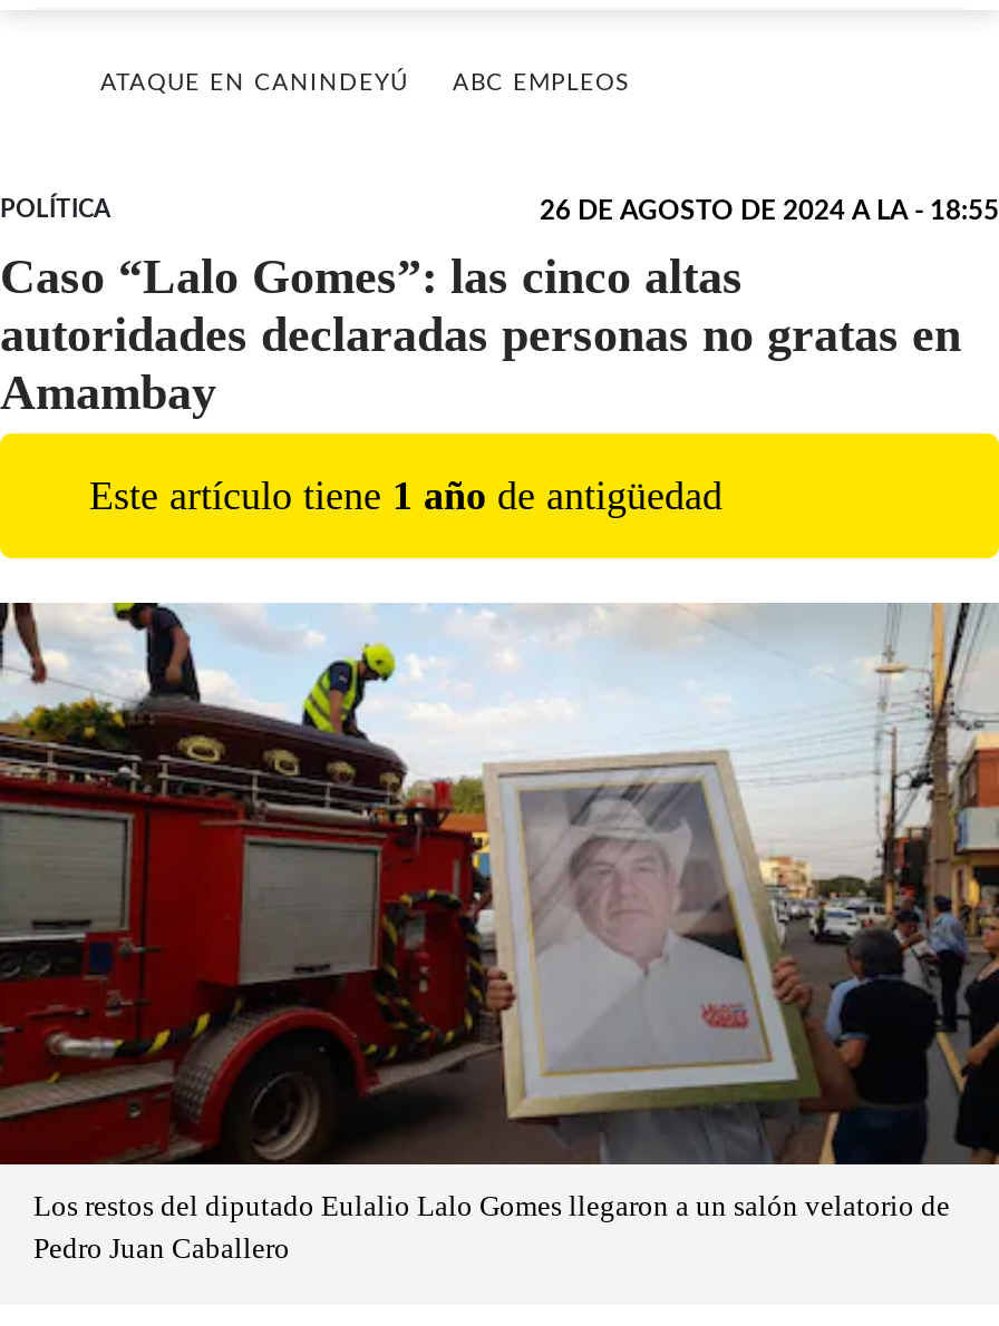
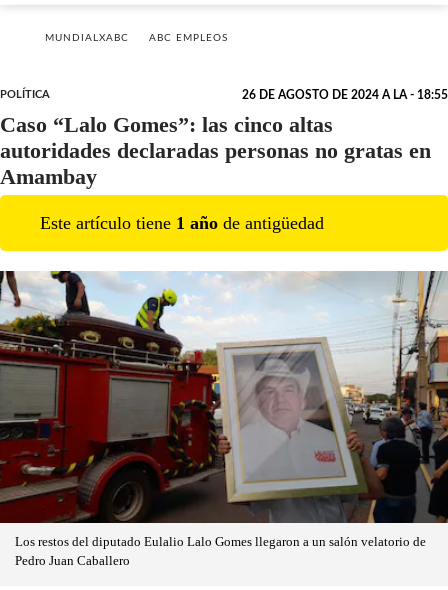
[100,72,408,95] ATAQUE EN CANINDEYÚ -> [45,33,129,43] MUNDIALXABC

